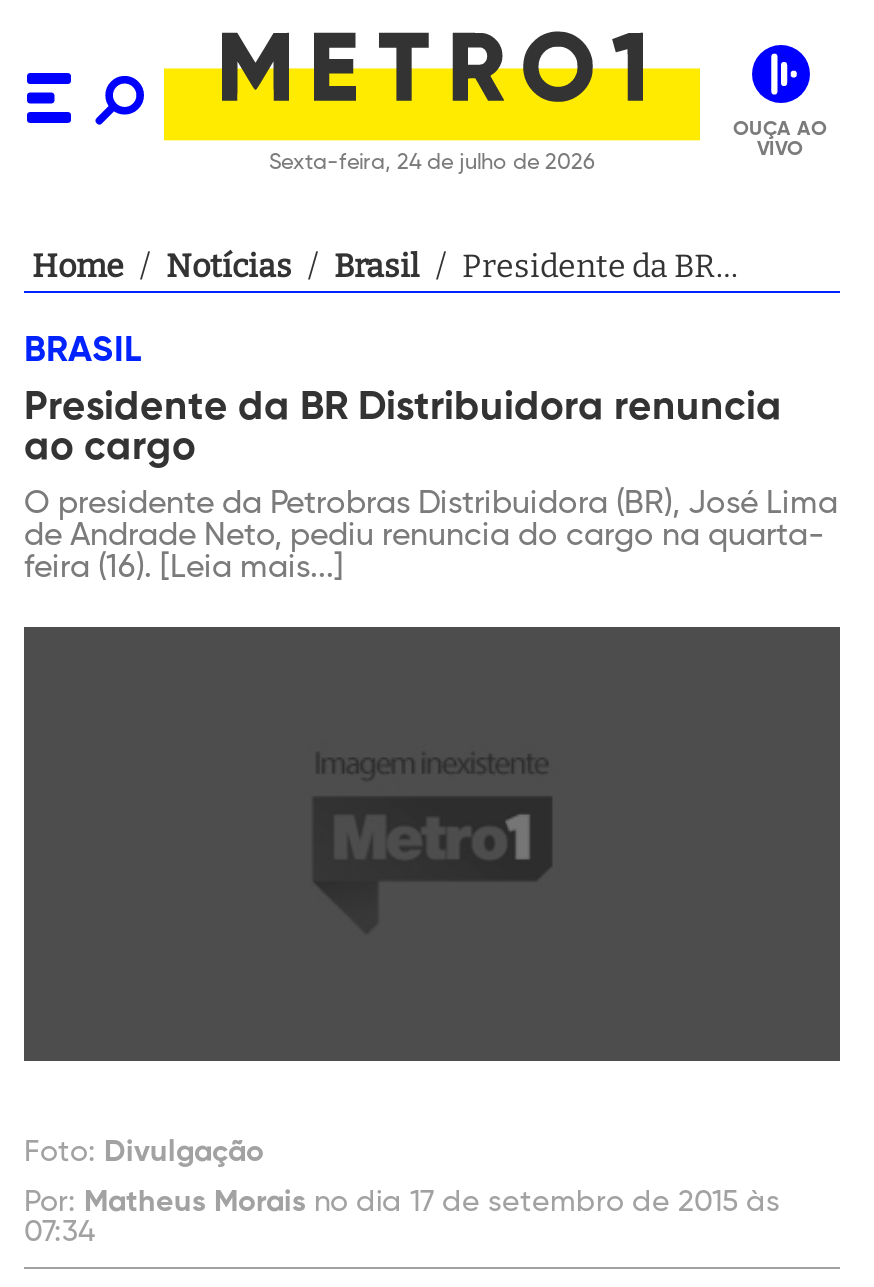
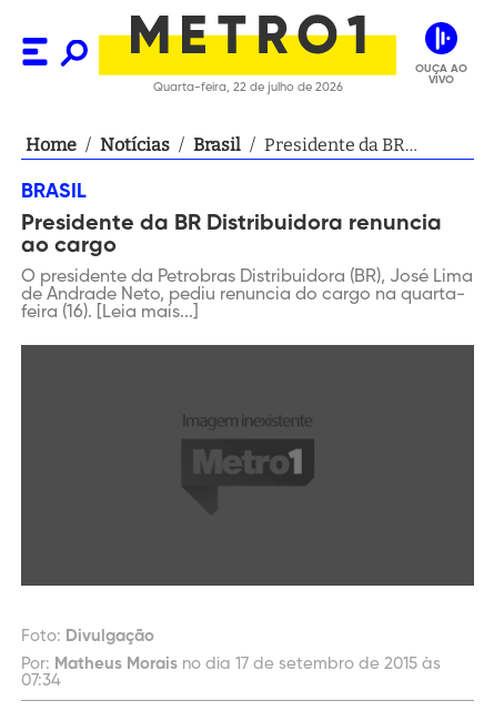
[269,151,595,173] Sexta-feira, 24 de julho de 2026 -> [153,81,342,93] Quarta-feira, 22 de julho de 2026

